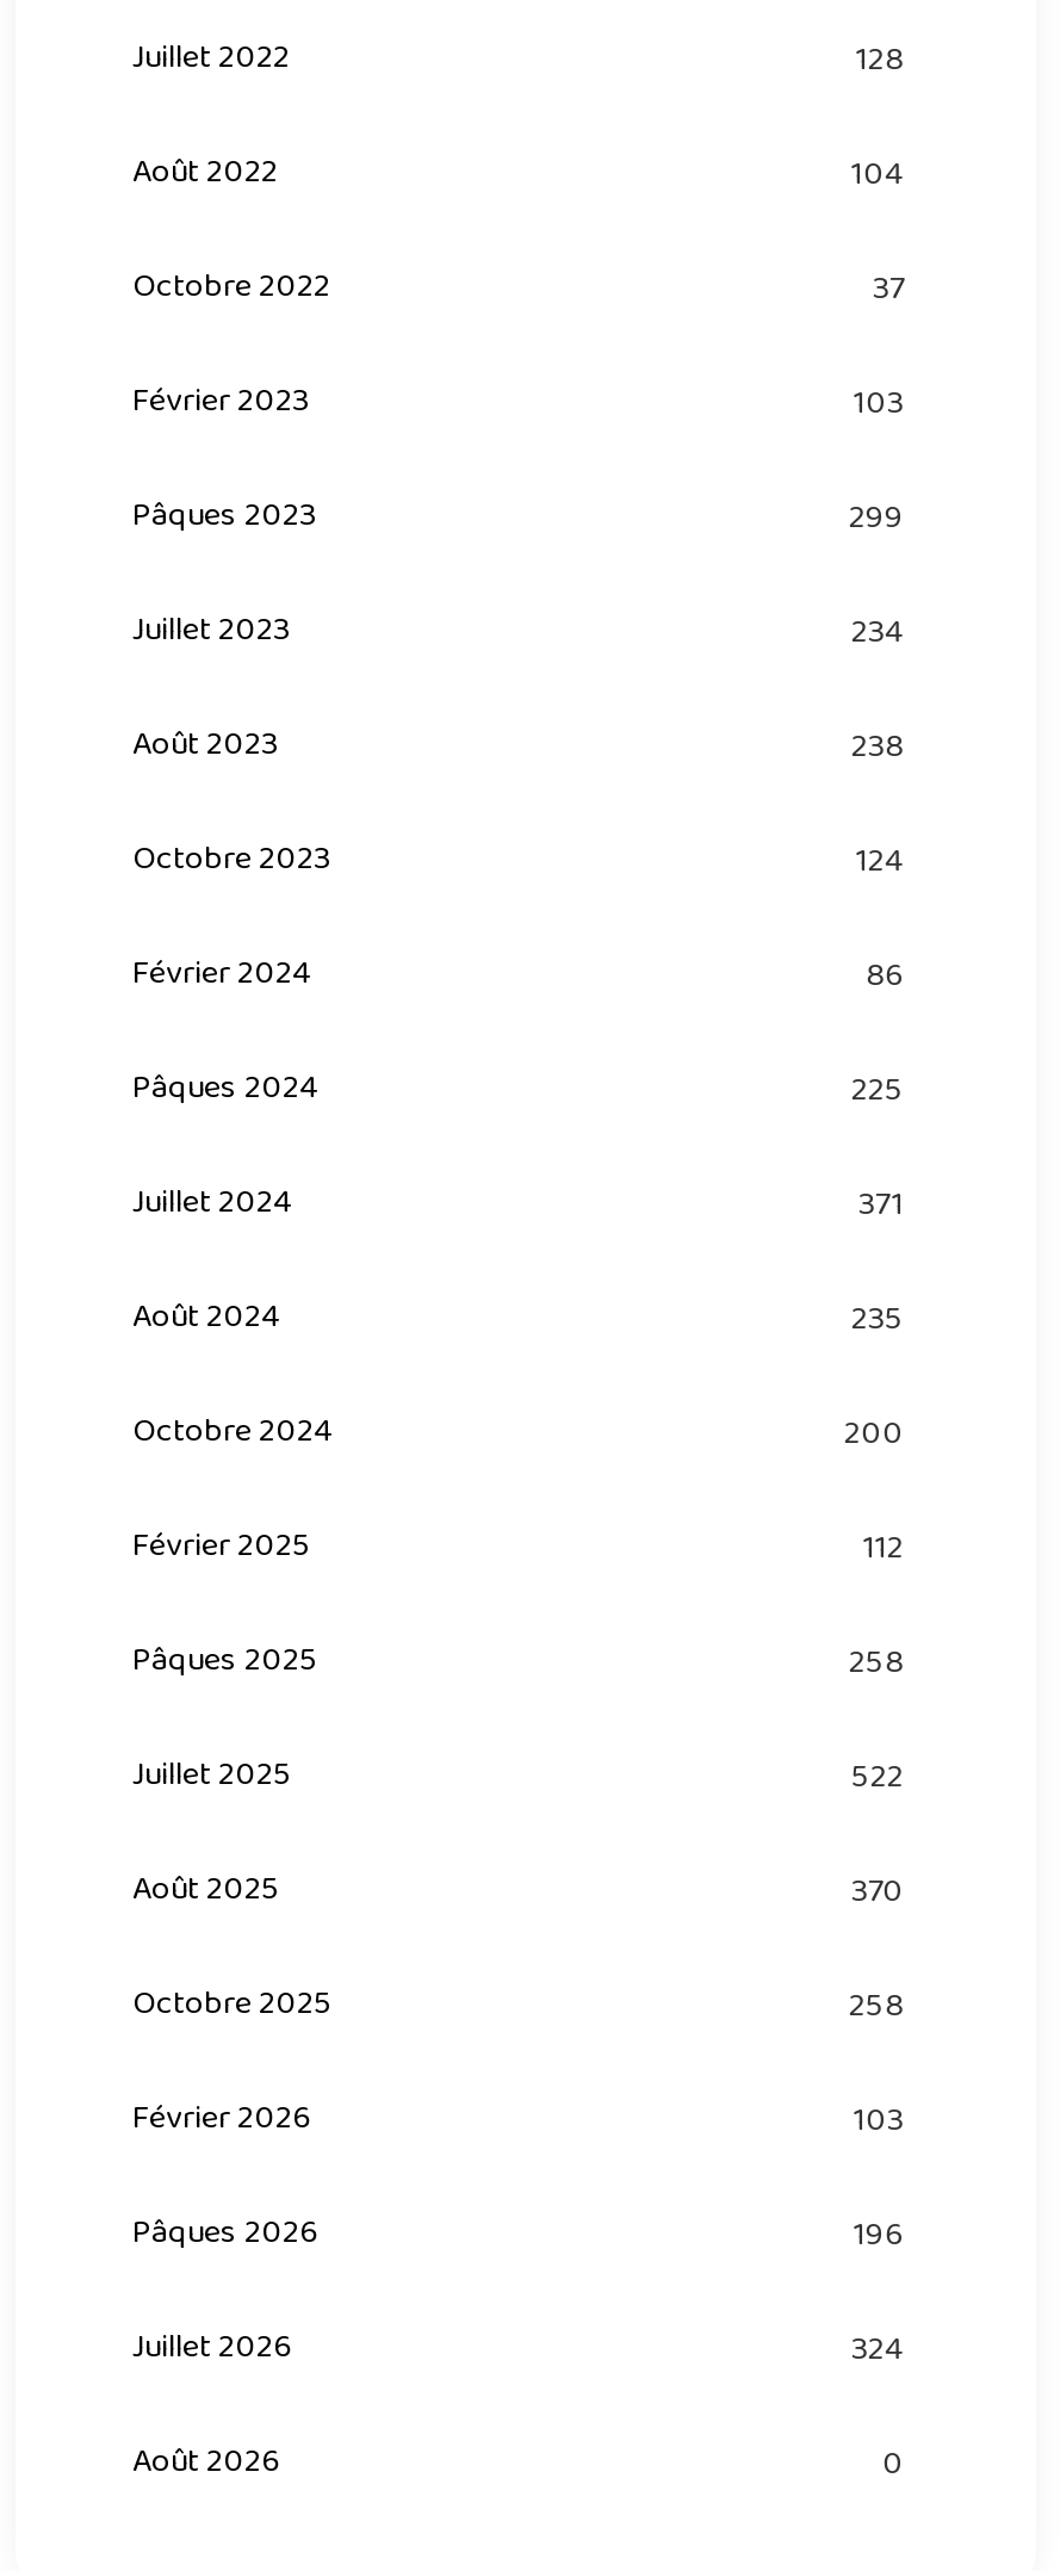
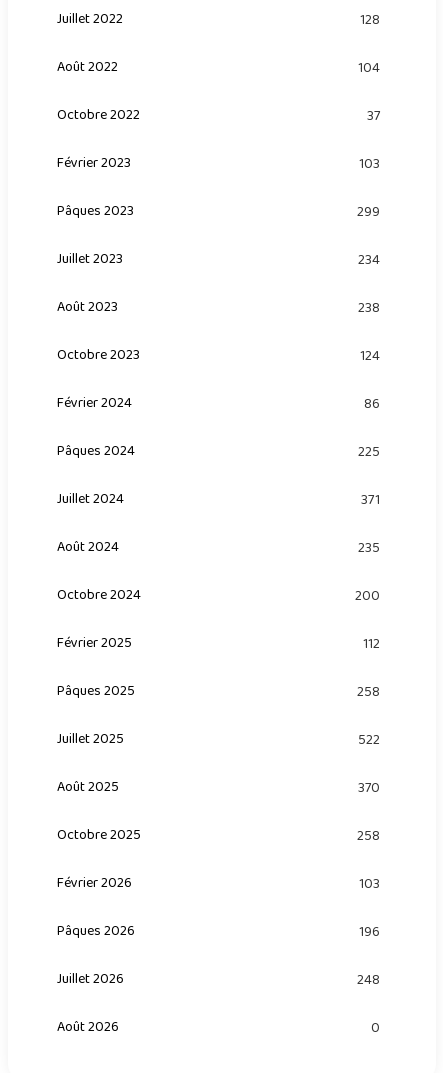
[851,2323,904,2375] 324 -> [357,969,380,991] 248

